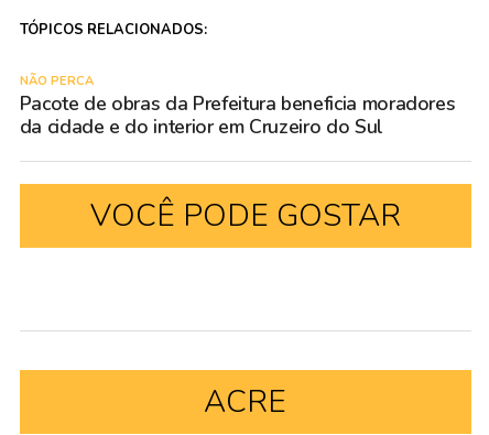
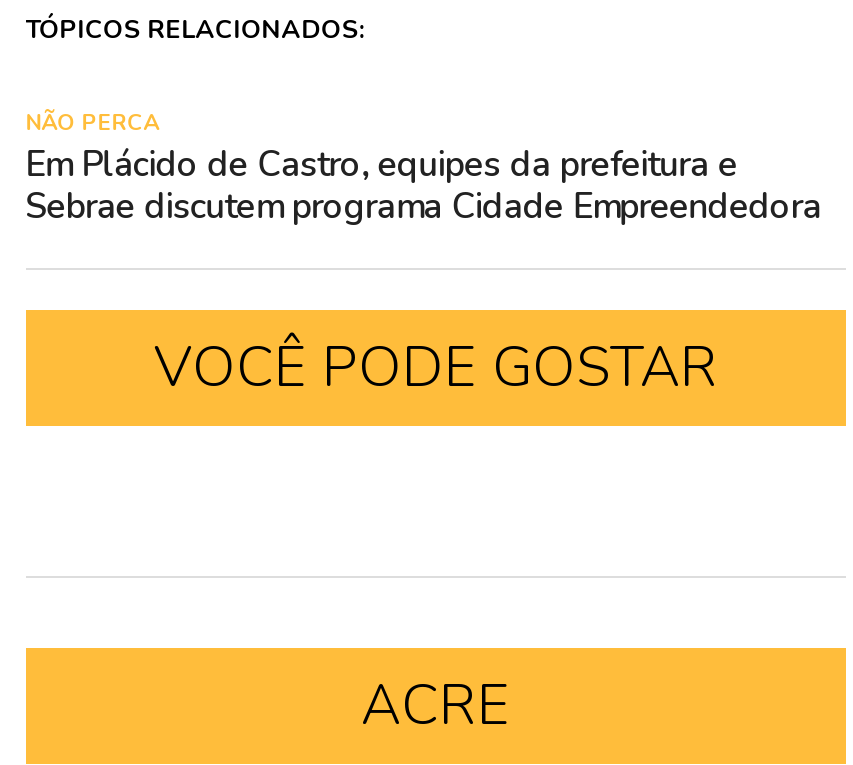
[19,90,455,140] Pacote de obras da Prefeitura beneficia moradores | da cidade e do interior em Cruzeiro do Sul -> [25,139,822,229] Em Plácido de Castro, equipes da prefeitura e | Sebrae discutem programa Cidade Empreendedora

